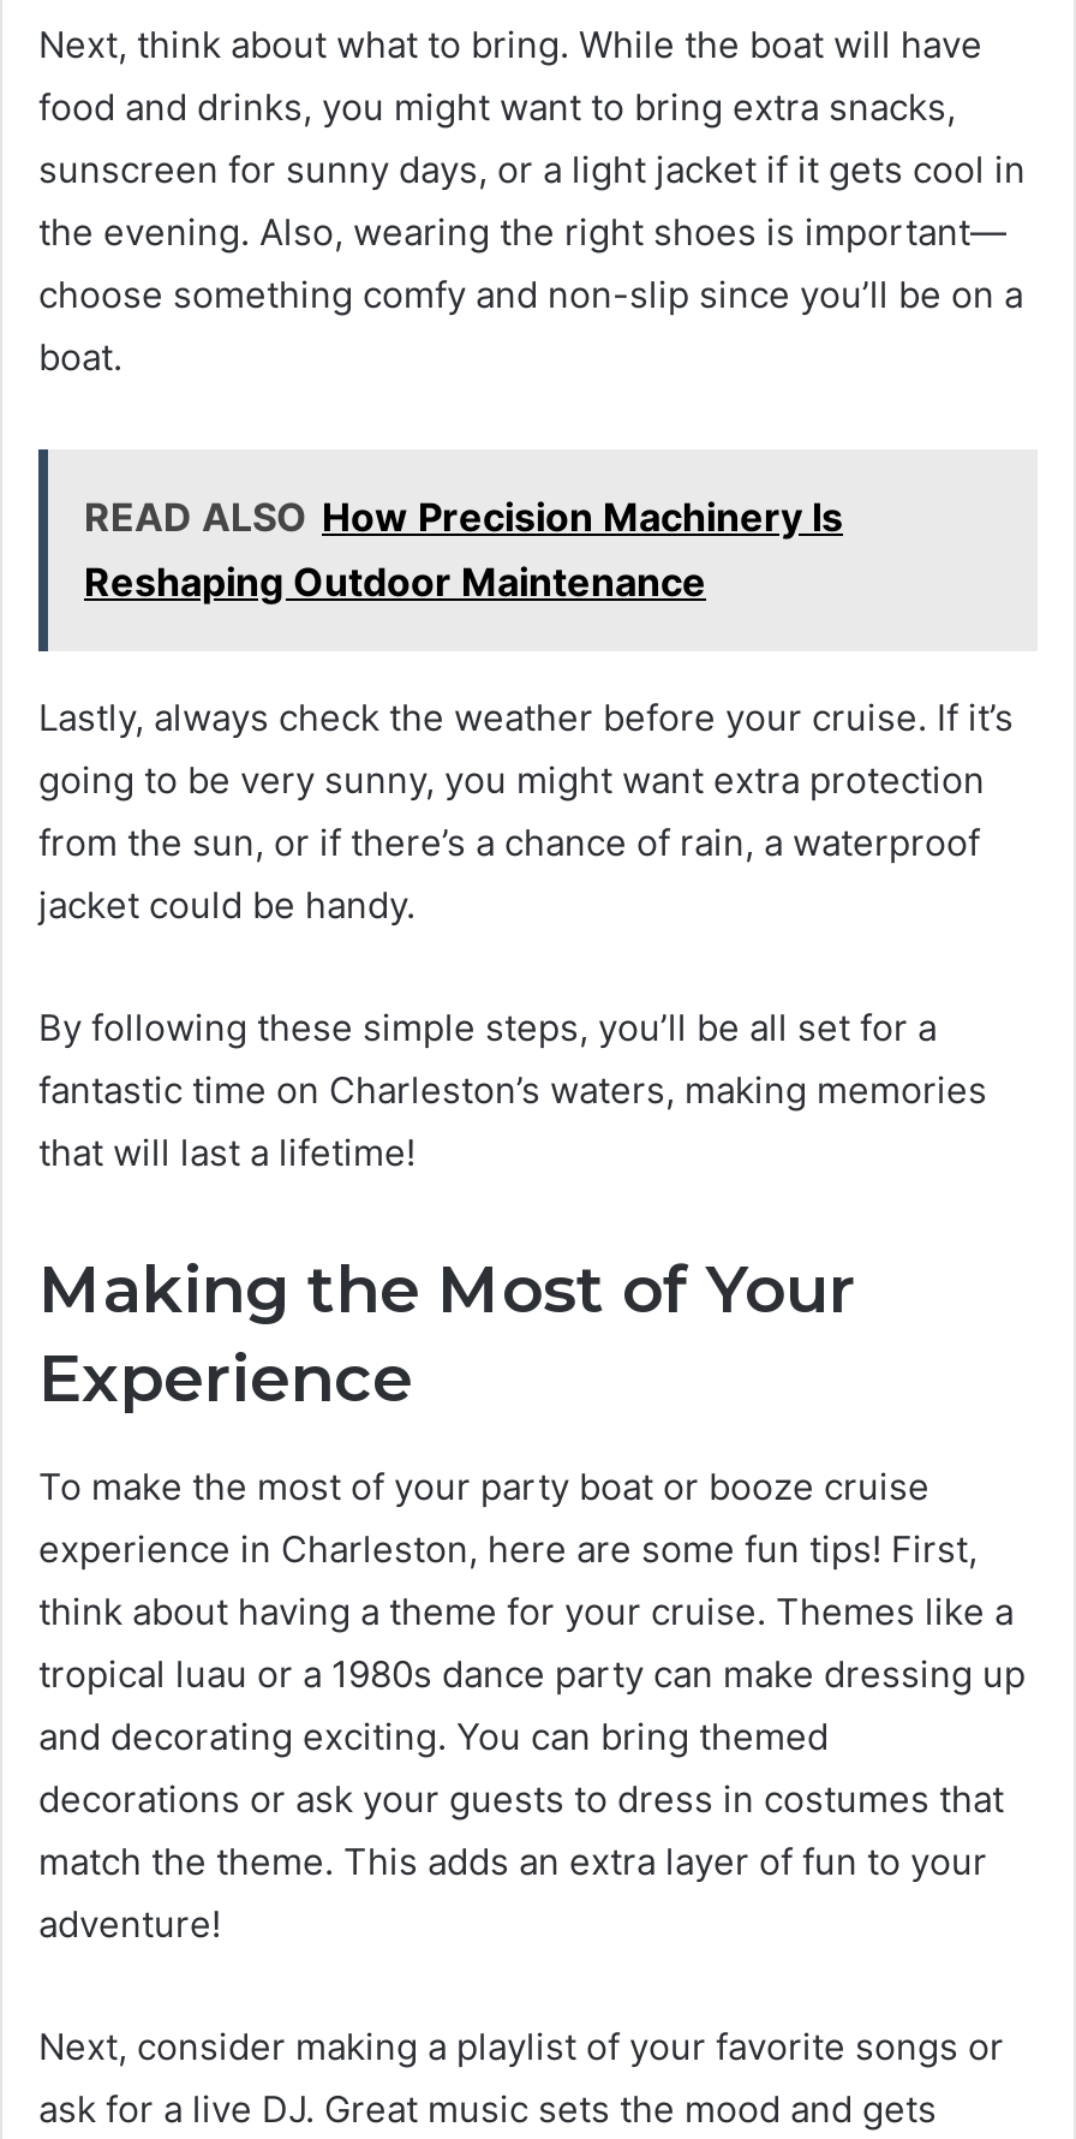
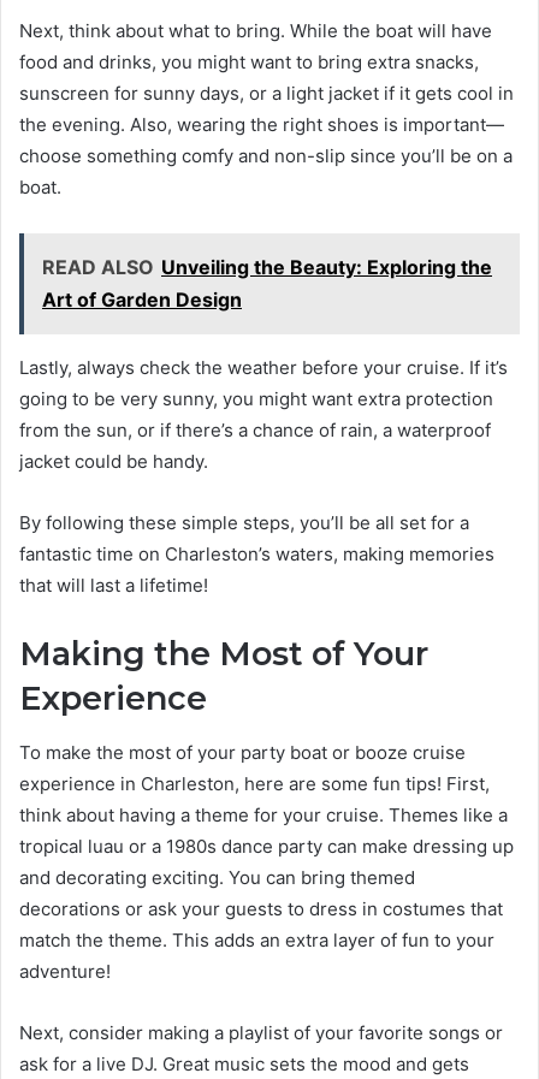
[84,493,843,606] READ ALSO How Precision Machinery Is | Reshaping Outdoor Maintenance -> [42,255,492,312] READ ALSO Unveiling the Beauty: Exploring the | Art of Garden Design

